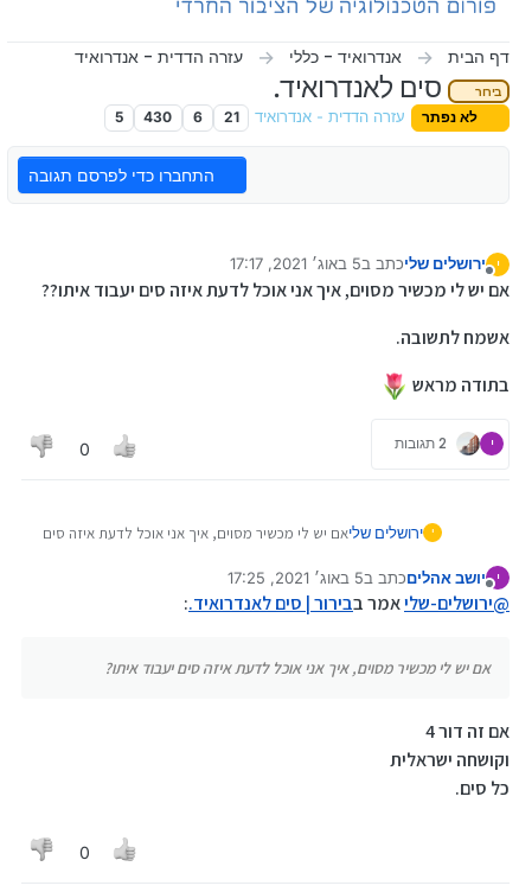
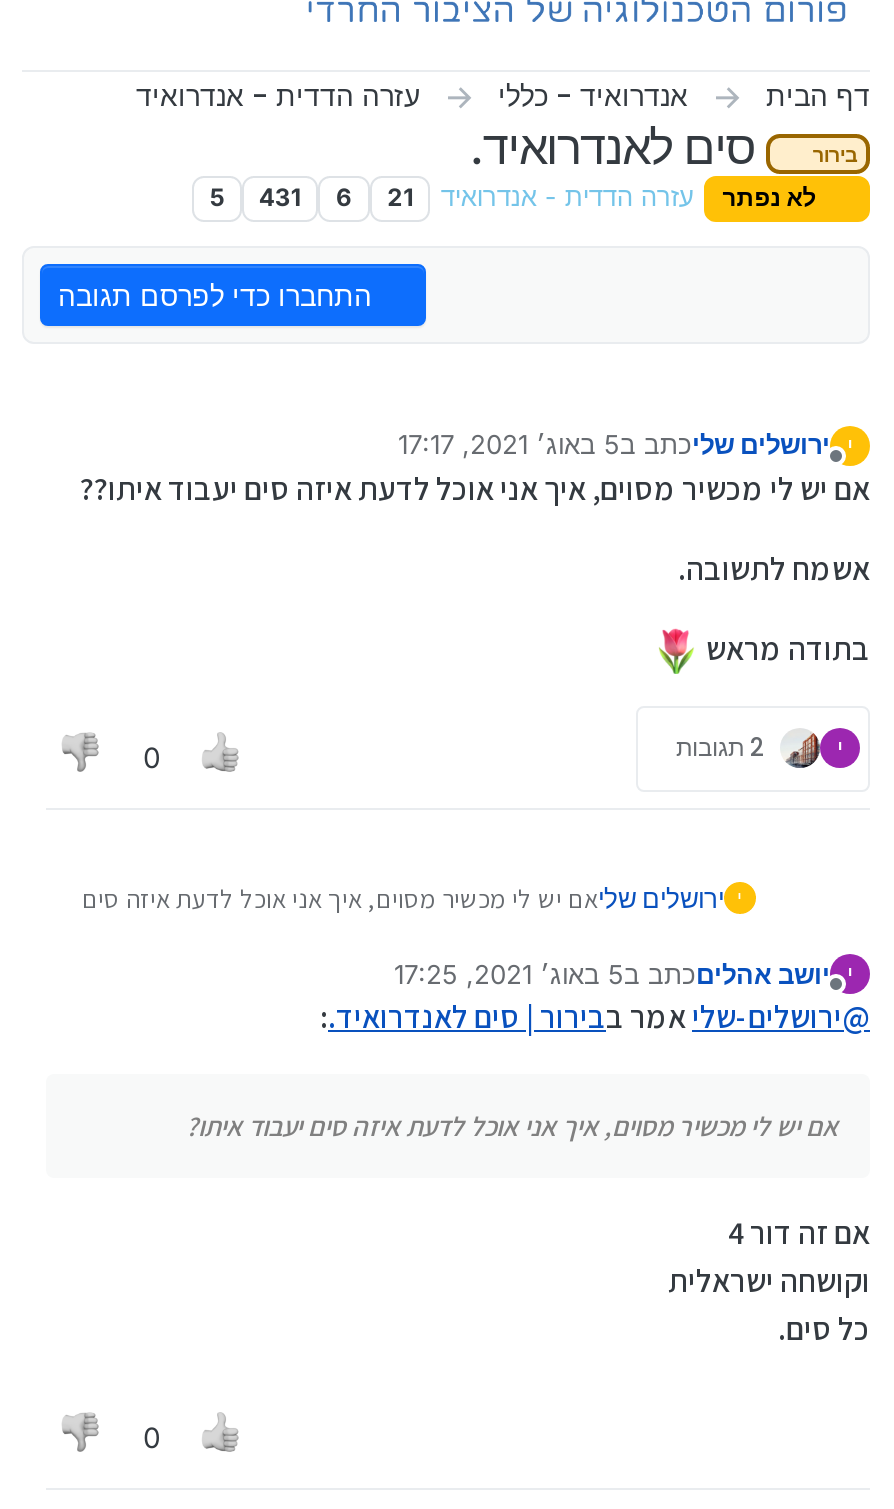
[115,109,481,126] לא נפתר עזרה הדדית - אנדרואיד 21 6 430 5 -> [210,183,822,213] לא נפתר עזרה הדדית - אנדרואיד 21 6 431 5

